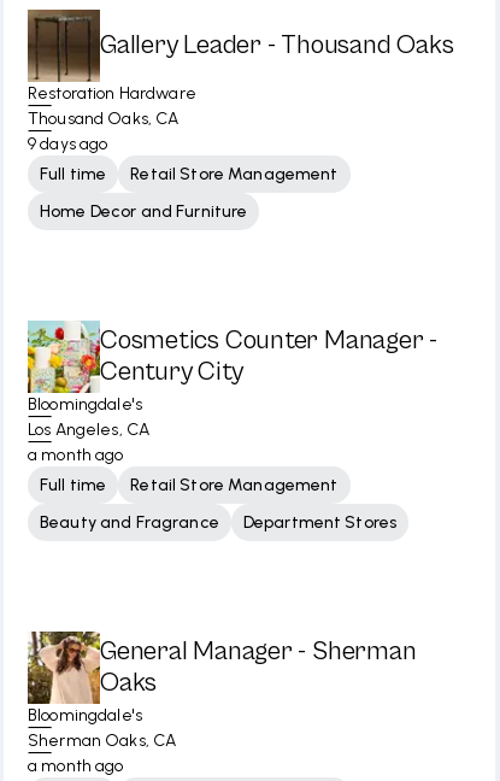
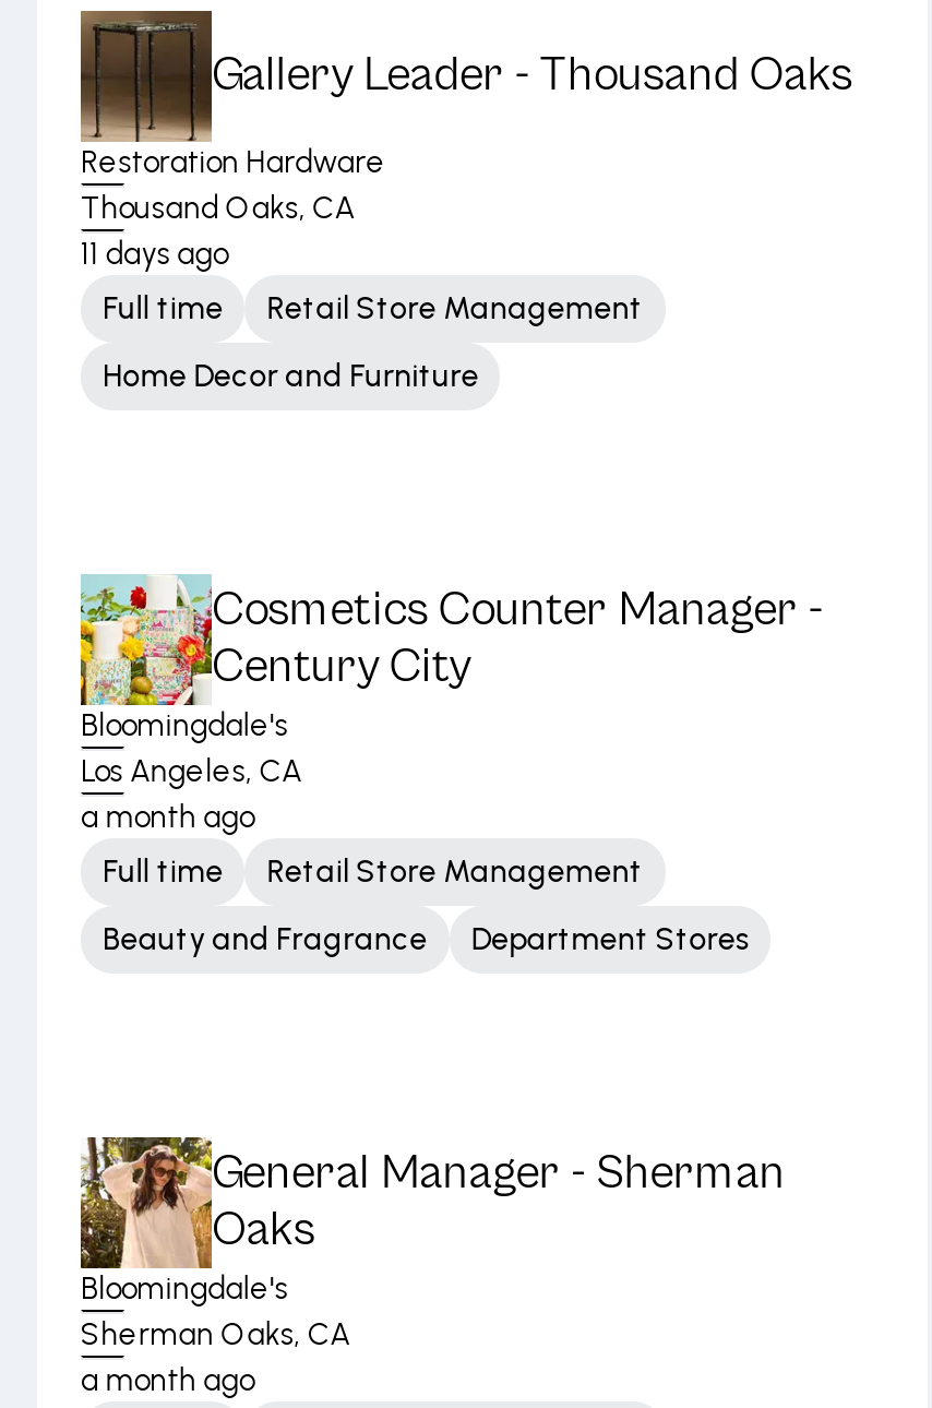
[28,134,108,154] 9 days ago -> [81,236,228,273] 11 days ago

